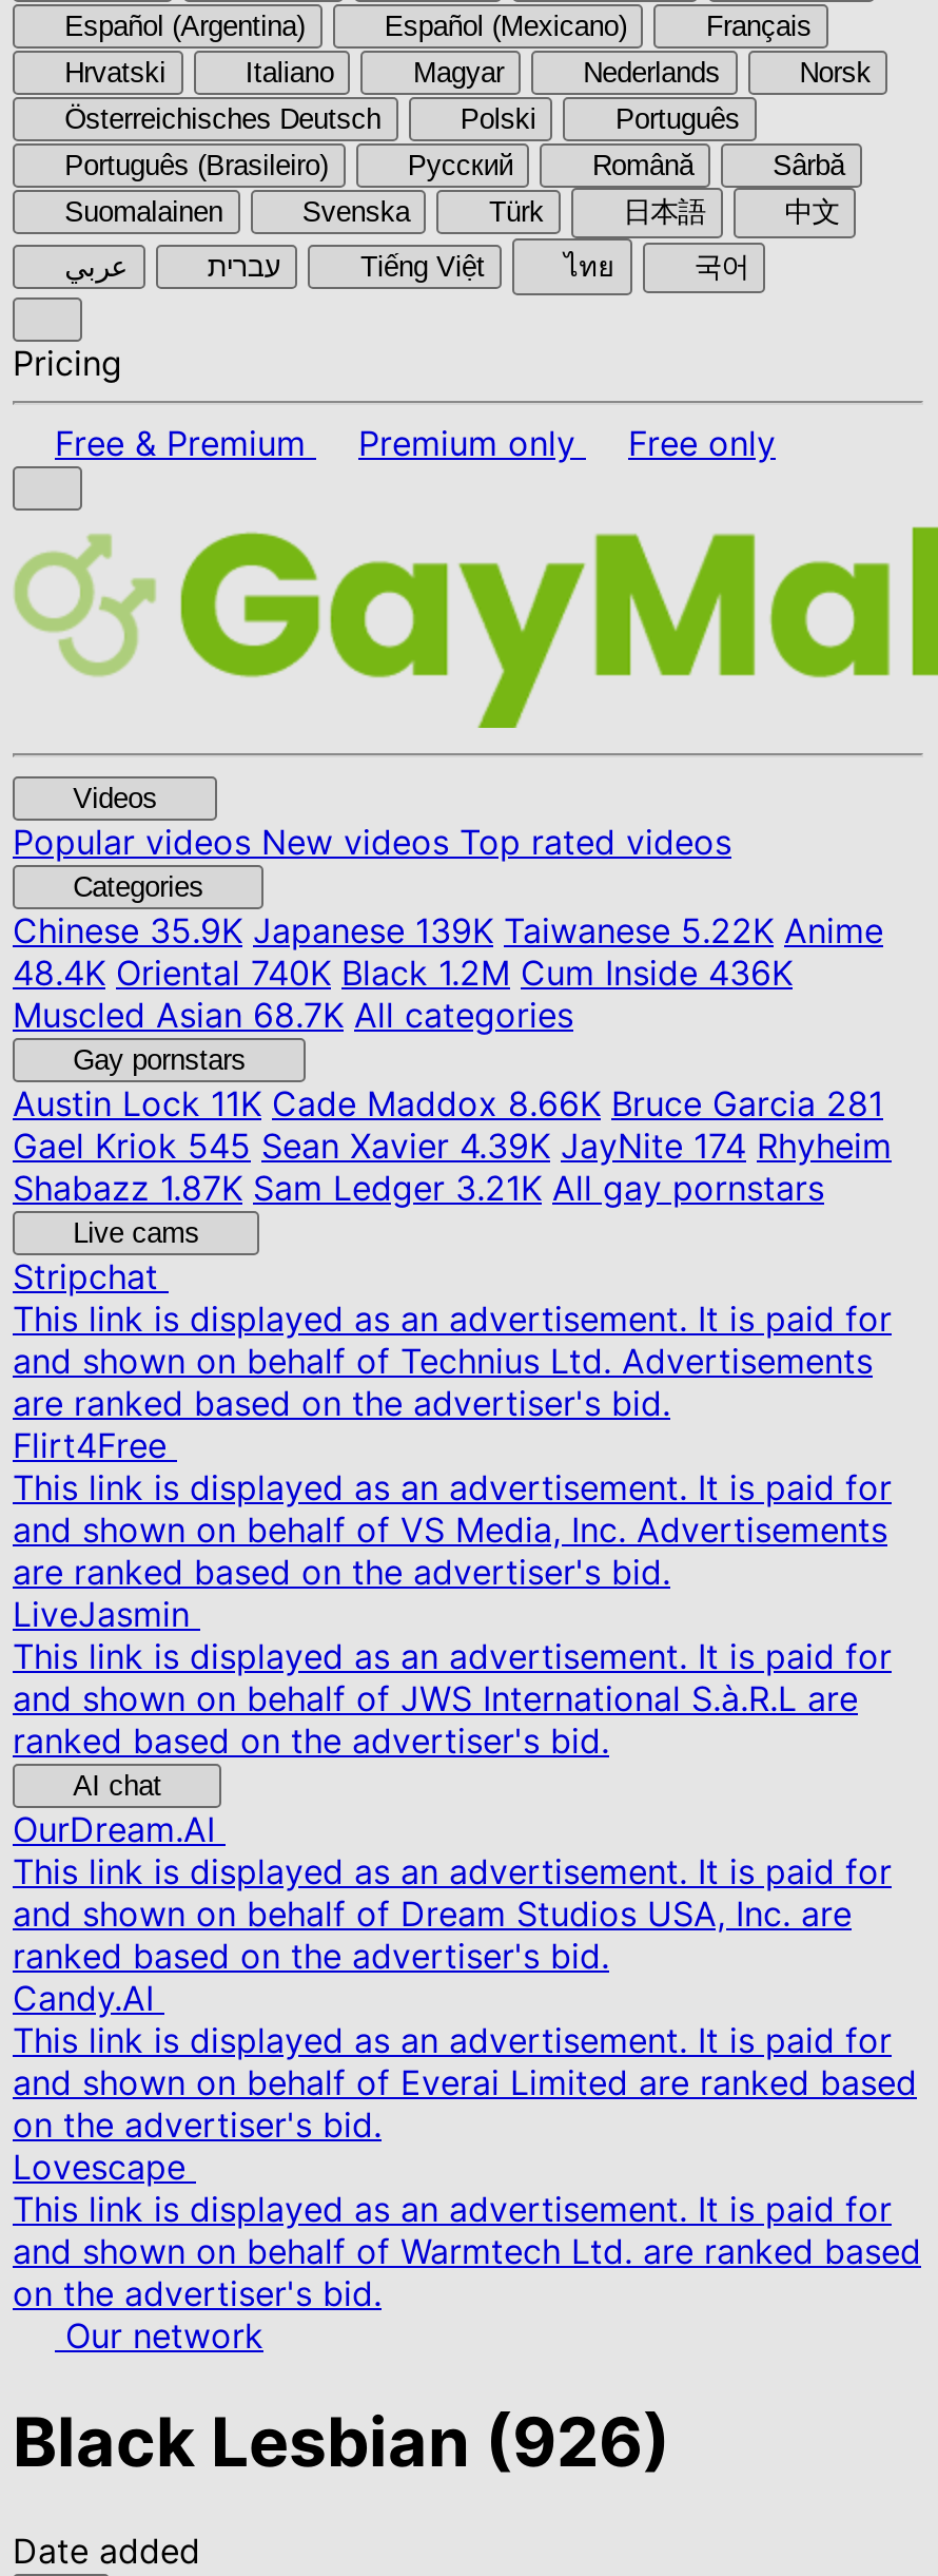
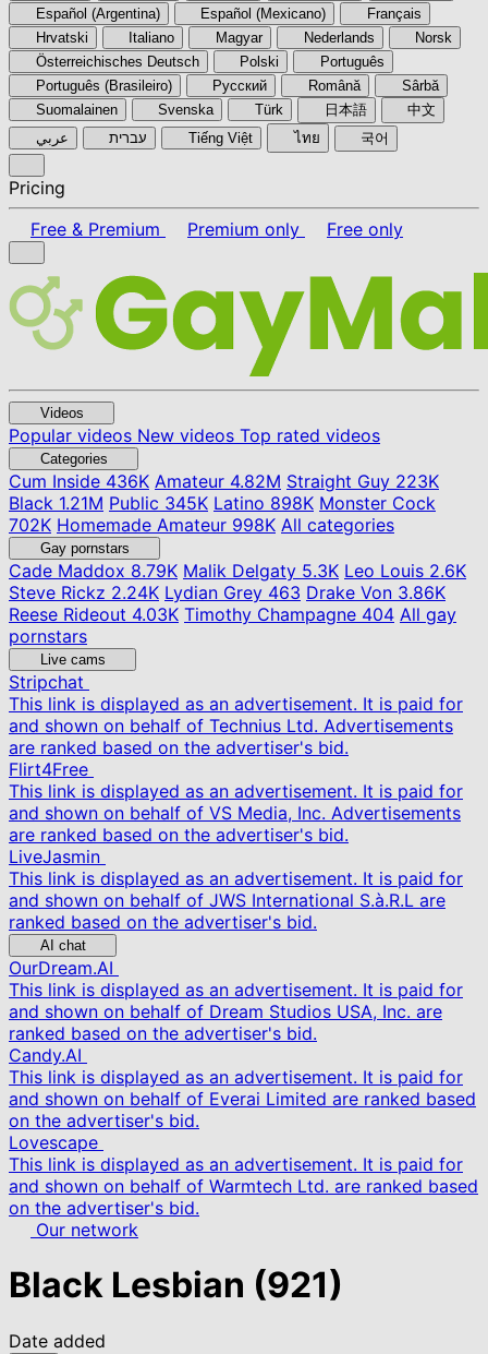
[13,909,883,1036] Chinese35.9K Japanese 139K Taiwanese 5.22K Anime | 48.4K Oriental 740K Black 1.2M Cum Inside 436K | Muscled Asian 68.7K All categories -> [9,470,439,536] Cum Inside436K Amateur 4.82M Straight Guy 223K | Black 1.21M Public 345K Latino 898K Monster Cock | 702K Homemade Amateur 998K All categories
[13,1082,892,1209] Austin Lock11K Cade Maddox 8.66K Bruce Garcia 281 | Gael Kriok 545 Sean Xavier 4.39K JayNite 174 Rhyheim | Shabazz 1.87K Sam Ledger 3.21K All gay pornstars -> [9,560,466,647] Cade Maddox8.79K Malik Delgaty 5.3K Leo Louis 2.6K | Steve Rickz 2.24K Lydian Grey463 Drake Von 3.86K | Reese Rideout 4.03K Timothy Champagne 404 All gay | pornstars
[13,2402,670,2484] Black Lesbian (926) -> [9,1264,343,1306] Black Lesbian (921)

